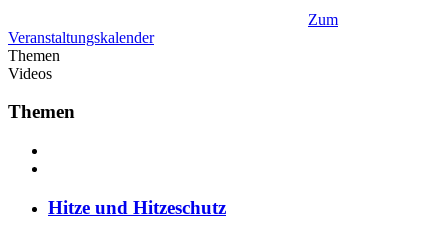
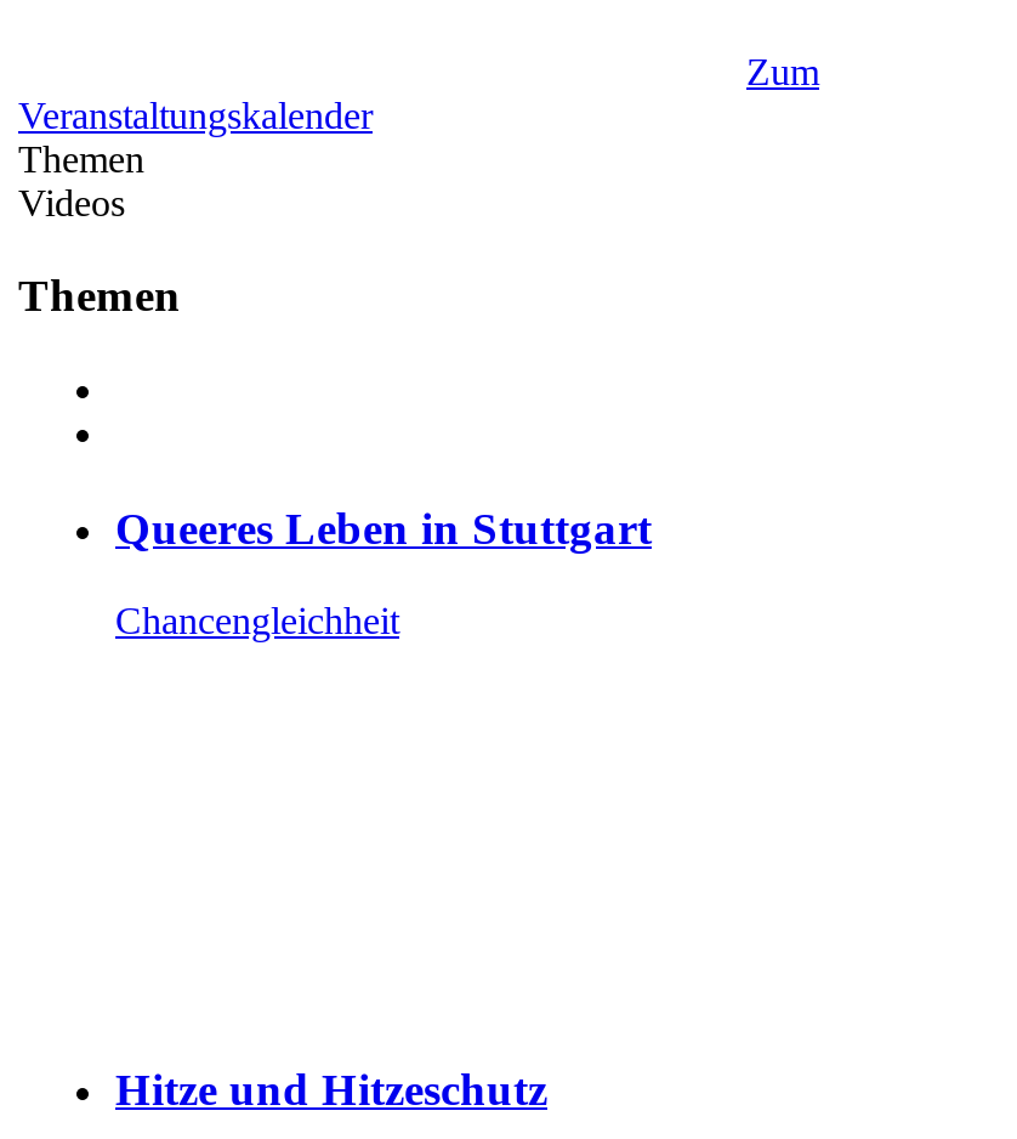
none -> [115,502,652,642] Queeres Leben in Stuttgart | Chancengleichheit

